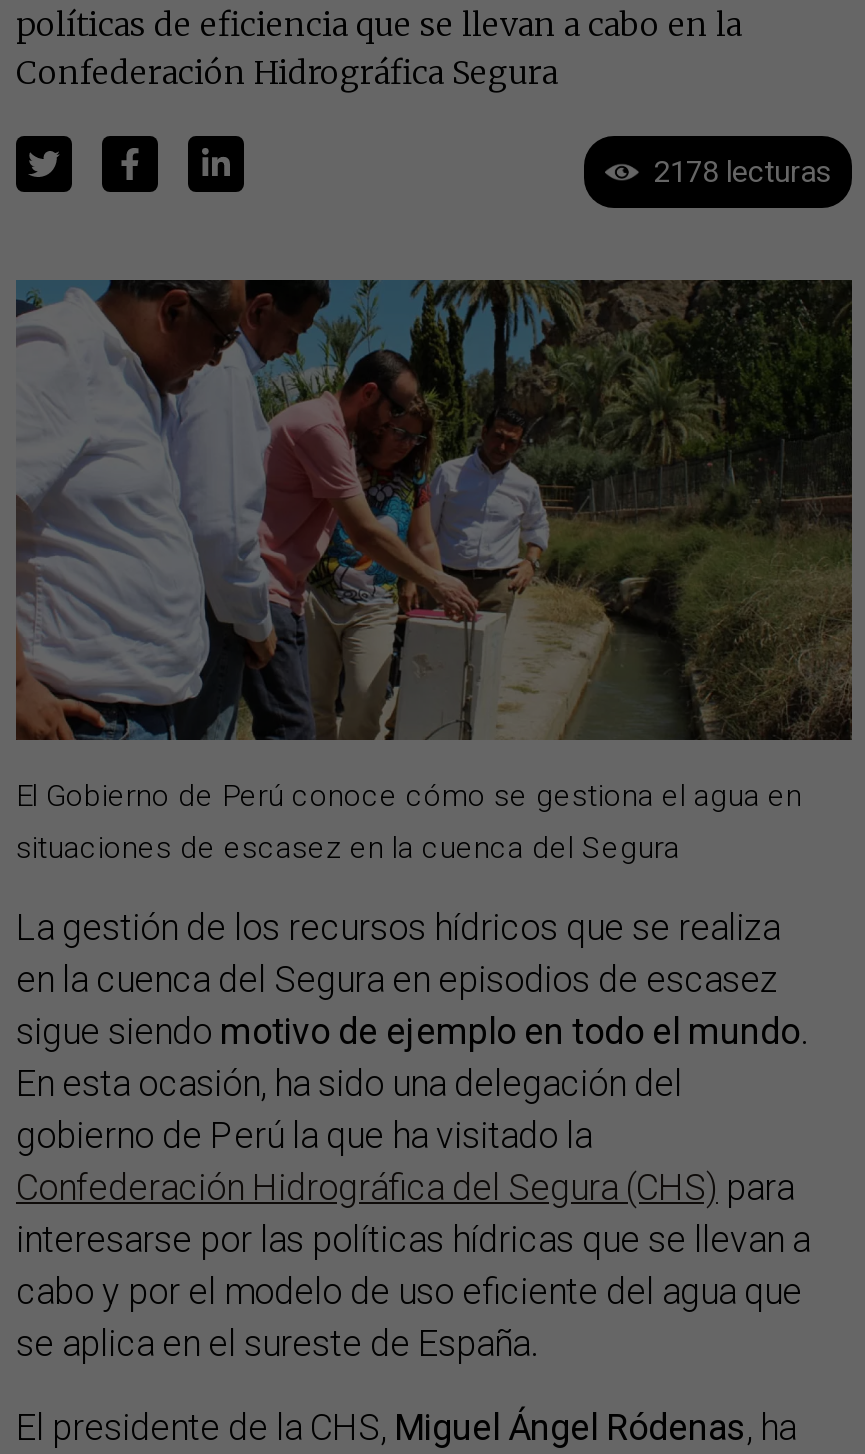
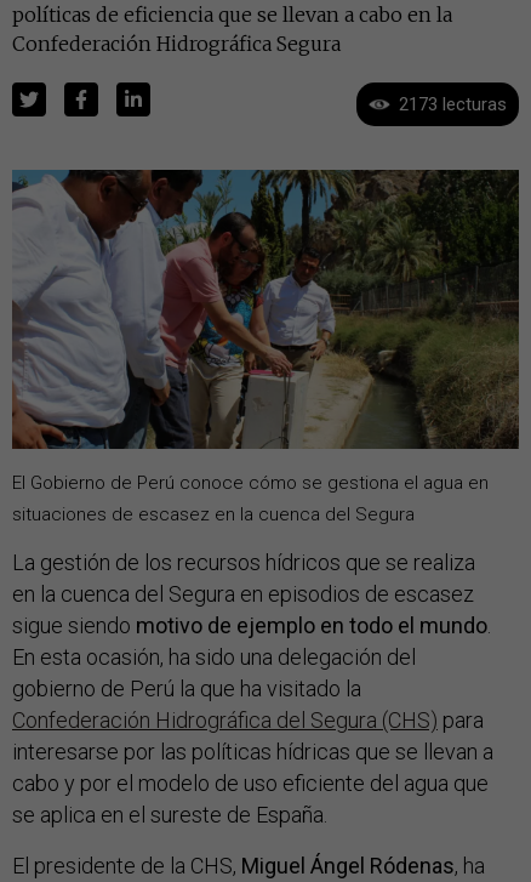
[654,154,832,190] 2178 lecturas -> [399,93,507,115] 2173 lecturas

